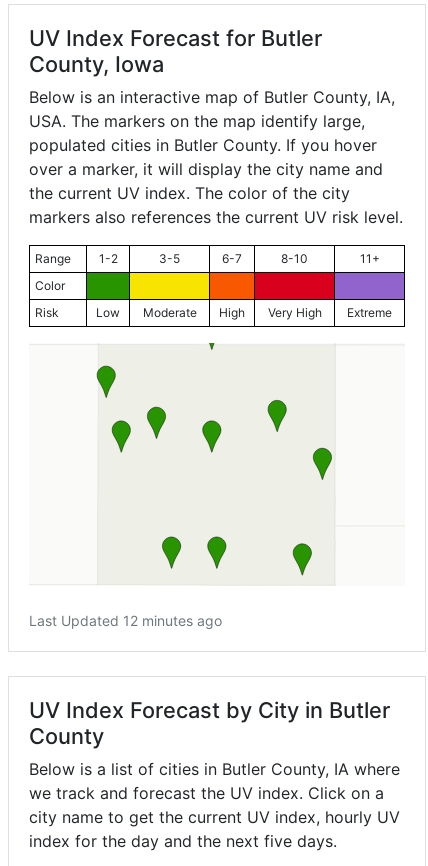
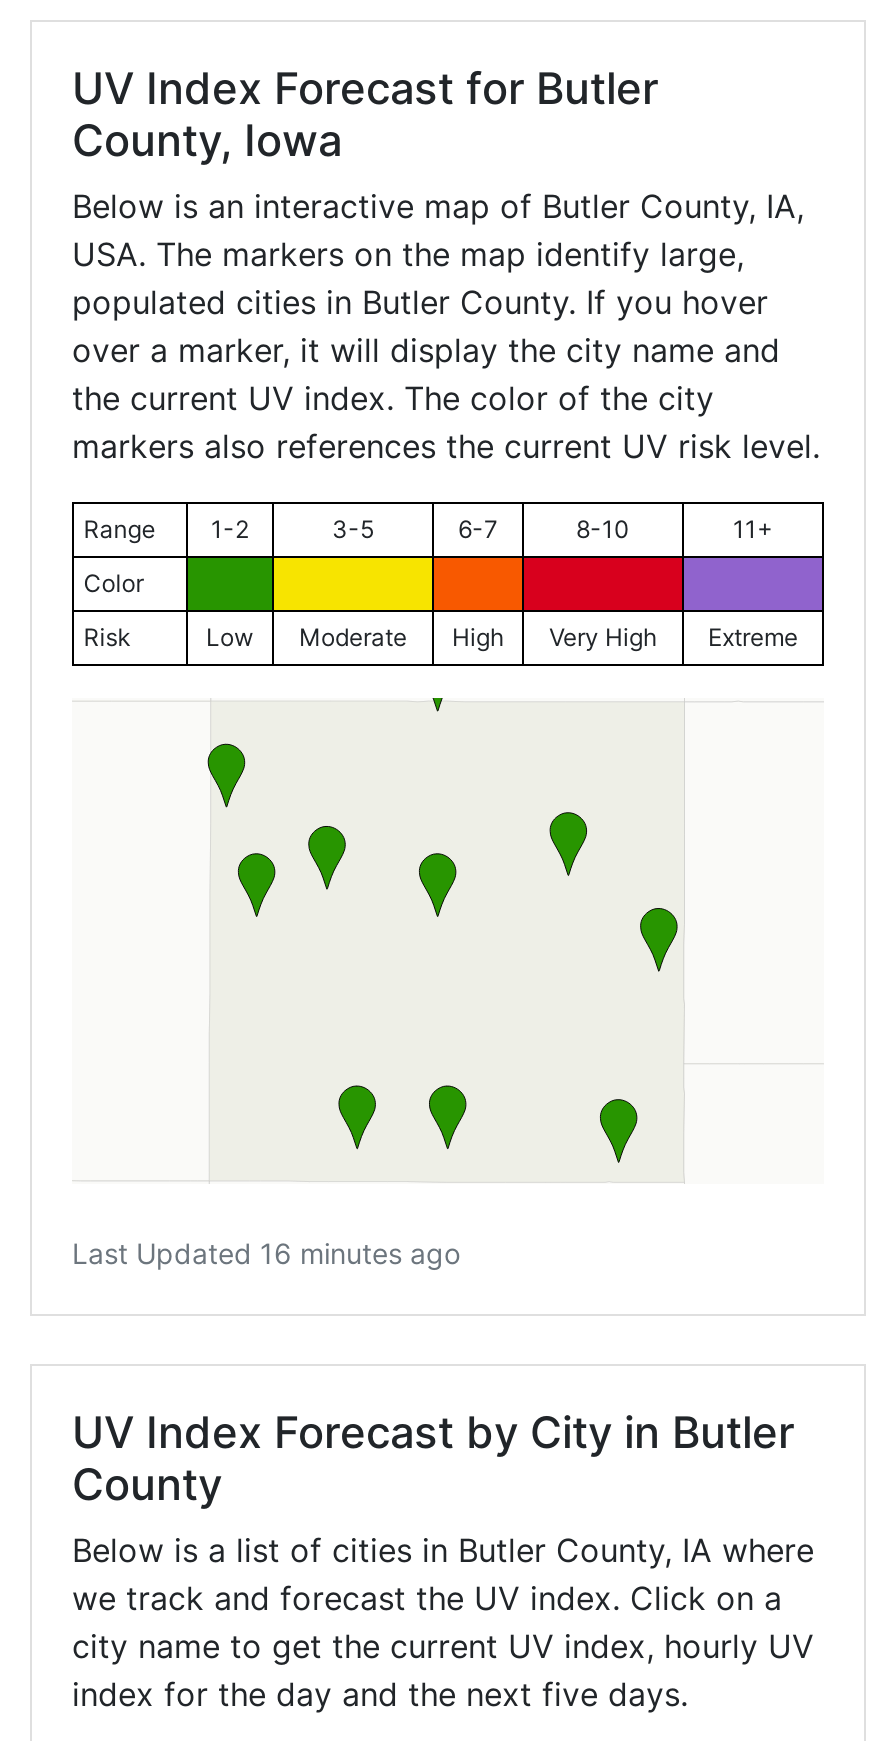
[29,612,222,629] Last Updated 12 minutes ago -> [72,1237,460,1271] Last Updated 16 minutes ago

